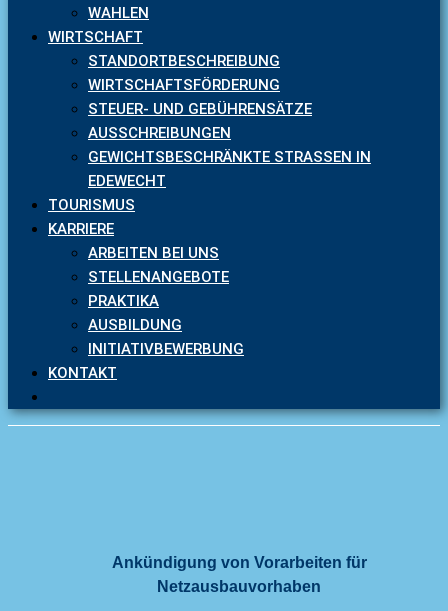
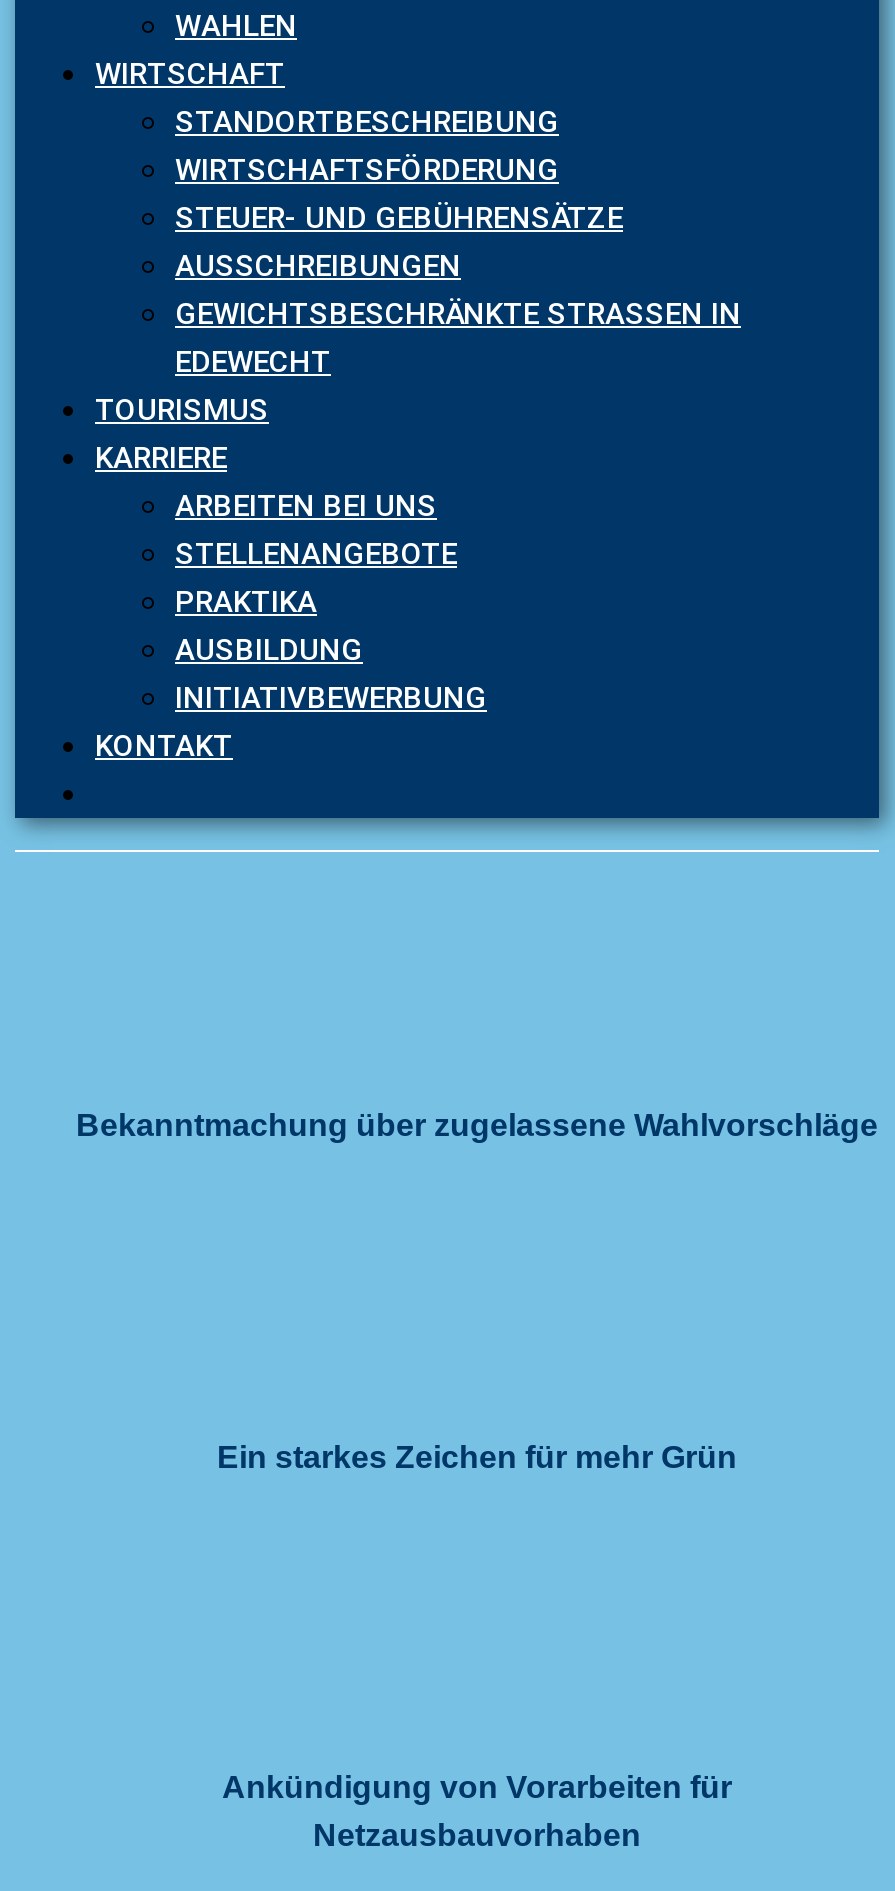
none -> [76,1109,878,1143] Bekanntmachung über zugelassene Wahlvorschläge
none -> [217,1440,737,1474] Ein starkes Zeichen für mehr Grün

